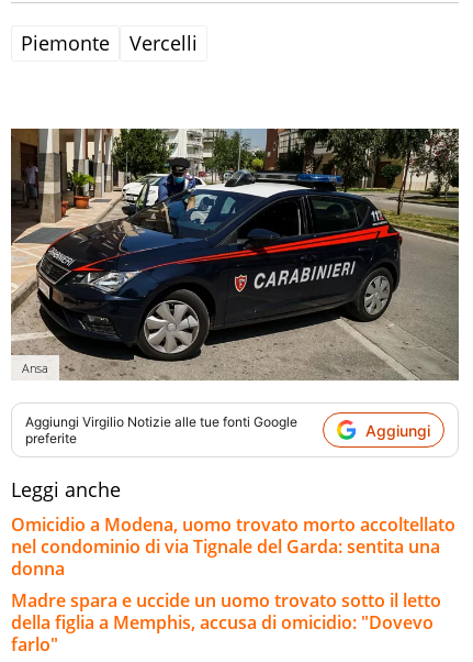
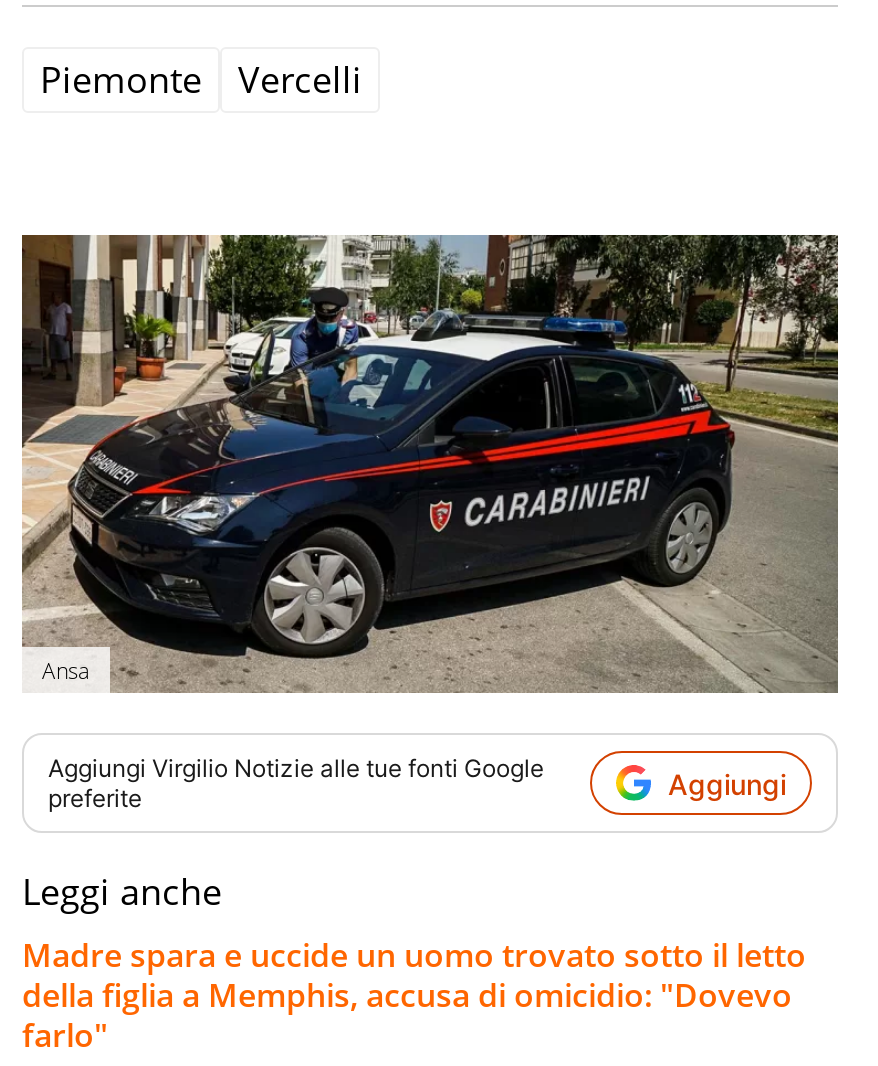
[11,512,455,581] Omicidio a Modena, uomo trovato morto accoltellato | nel condominio di via Tignale del Garda: sentita una | donna -> none

